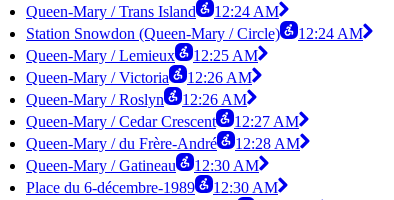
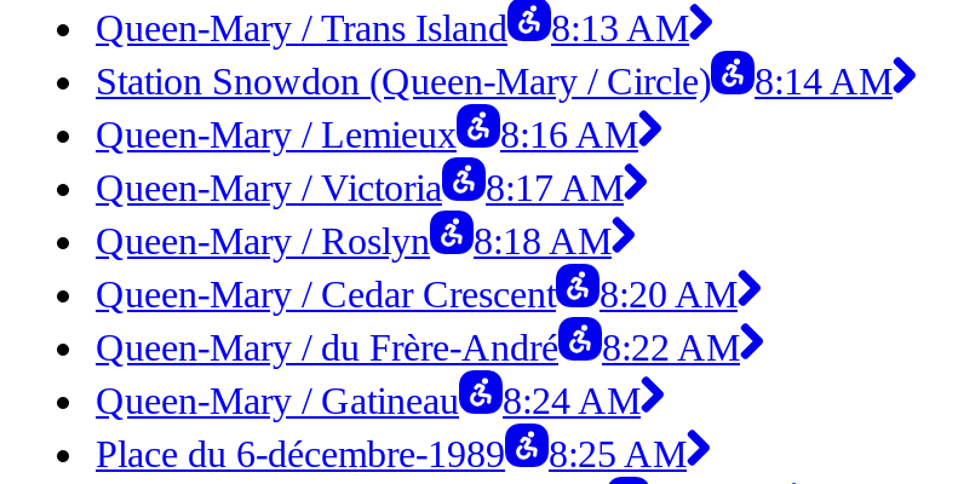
[26,3,279,20] Queen-Mary / Trans Island 12:24 AM -> [96,8,689,49] Queen-Mary / Trans Island 8:13 AM
[26,25,363,42] Station Snowdon (Queen-Mary / Circle) 12:24 AM -> [96,61,893,102] Station Snowdon (Queen-Mary / Circle) 8:14 AM
[26,47,258,64] Queen-Mary / Lemieux 12:25 AM -> [96,114,638,155] Queen-Mary / Lemieux 8:16 AM
[26,69,252,86] Queen-Mary / Victoria 12:26 AM -> [96,167,624,209] Queen-Mary / Victoria 8:17 AM
[26,91,247,108] Queen-Mary / Roslyn 12:26 AM -> [96,221,612,262] Queen-Mary / Roslyn 8:18 AM
[26,113,299,130] Queen-Mary / Cedar Crescent 12:27 AM -> [96,274,738,315] Queen-Mary / Cedar Crescent 8:20 AM
[26,135,300,152] Queen-Mary / du Frère-André 12:28 AM -> [96,327,740,368] Queen-Mary / du Frère-André 8:22 AM
[26,157,259,174] Queen-Mary / Gatineau 12:30 AM -> [96,380,641,422] Queen-Mary / Gatineau 8:24 AM
[26,179,278,196] Place du 6-décembre-1989 12:30 AM -> [96,434,687,475] Place du 6-décembre-1989 8:25 AM

